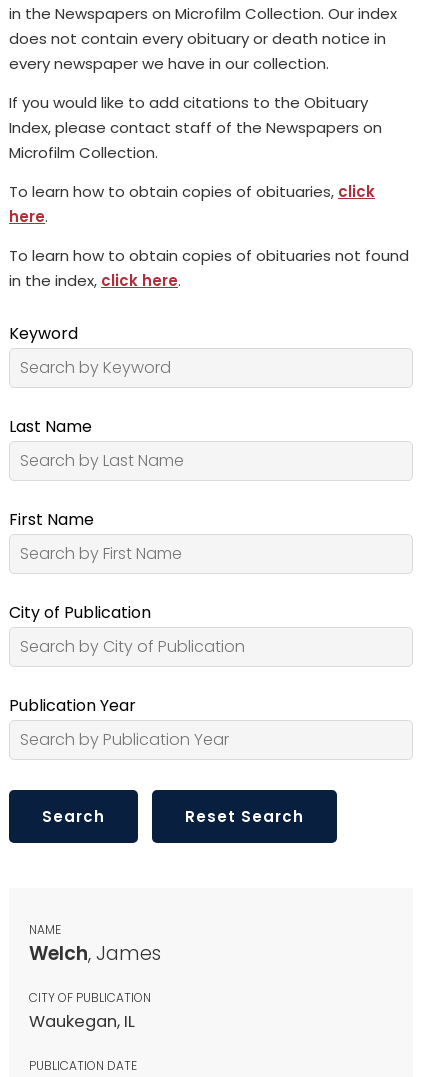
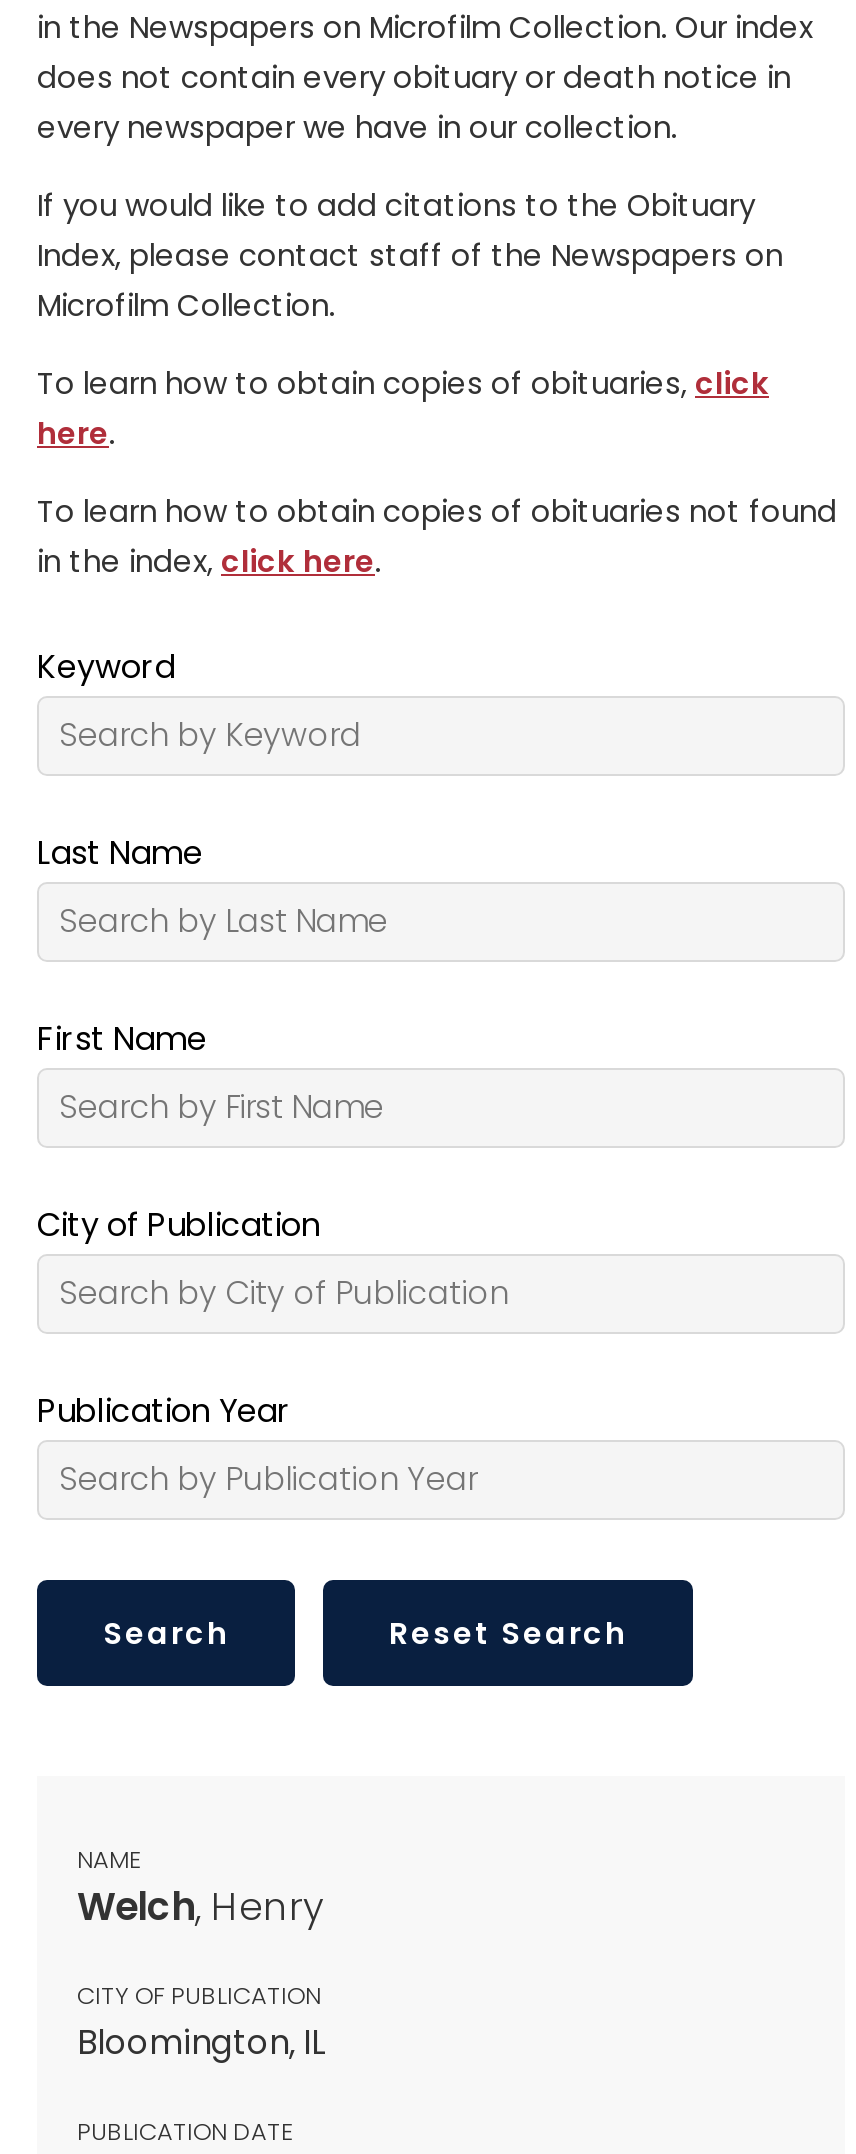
[29,940,161,967] Welch, James -> [77,1879,323,1933] Welch, Henry
[29,1010,135,1033] Waukegan, IL -> [77,2019,325,2065] Bloomington, IL

